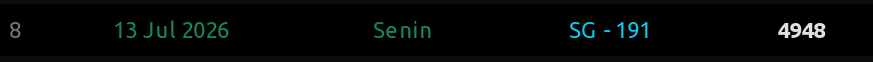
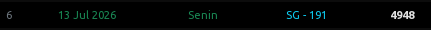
[9,18,21,42] 8 -> [6,9,12,21] 6

